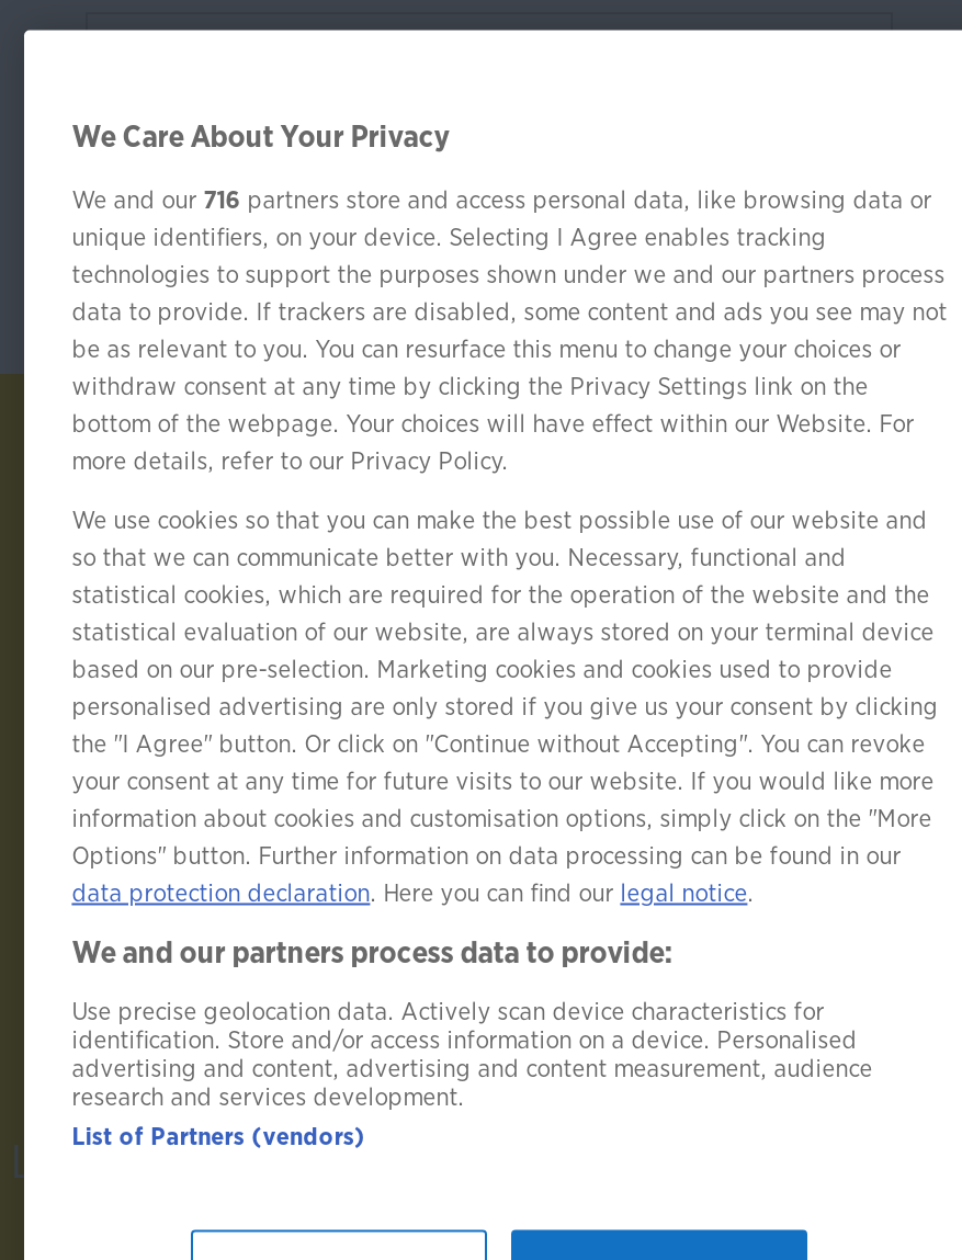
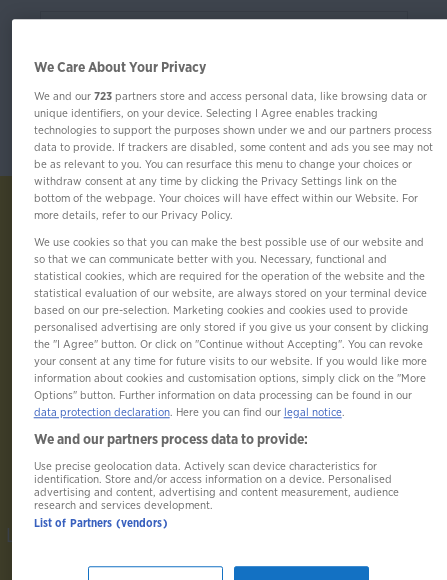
[72,187,932,211] We and our 716 partners store and access personal data, like browsing data or -> [34,91,427,102] We and our 723 partners store and access personal data, like browsing data or

